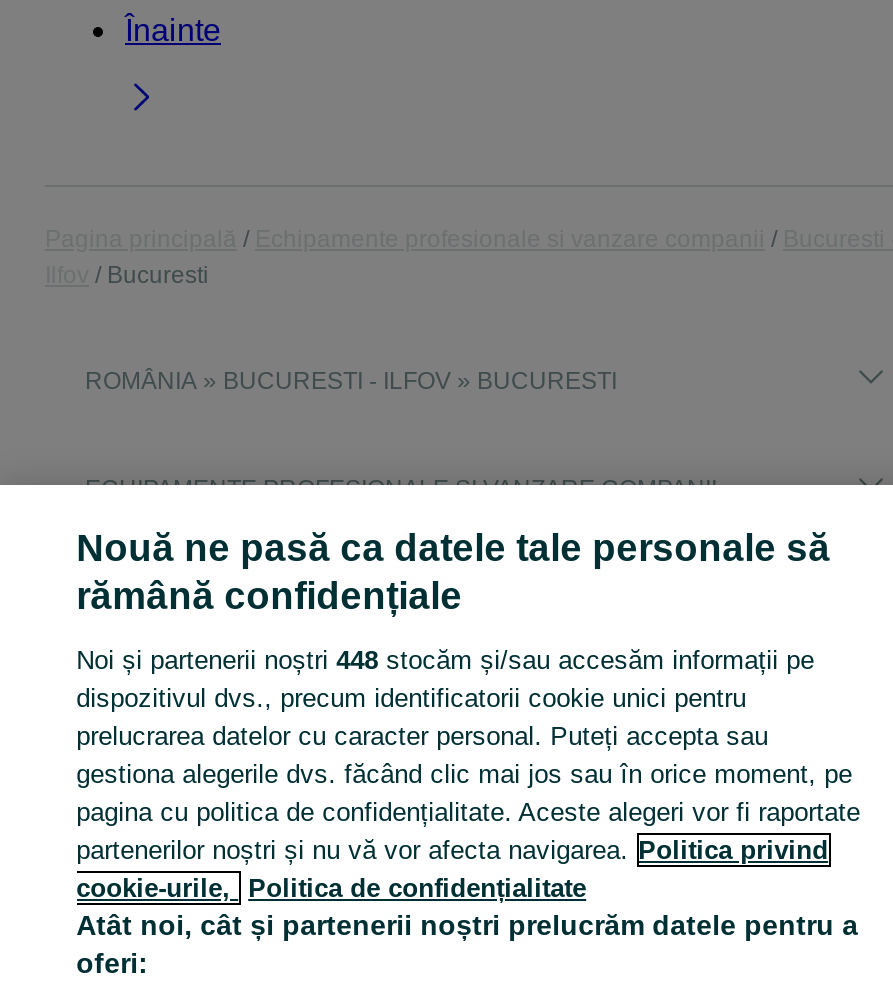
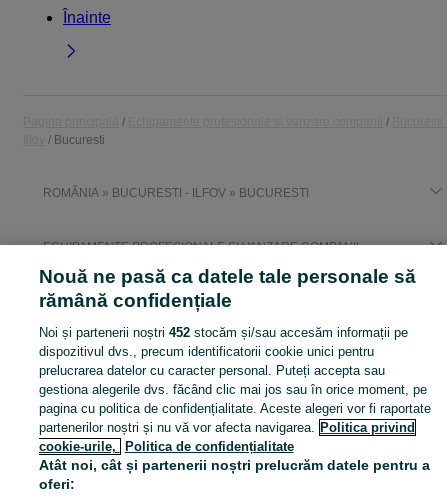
[76,645,814,675] Noi și partenerii noștri 448 stocăm și/sau accesăm informații pe -> [39,325,408,340] Noi și partenerii noștri 452 stocăm și/sau accesăm informații pe

